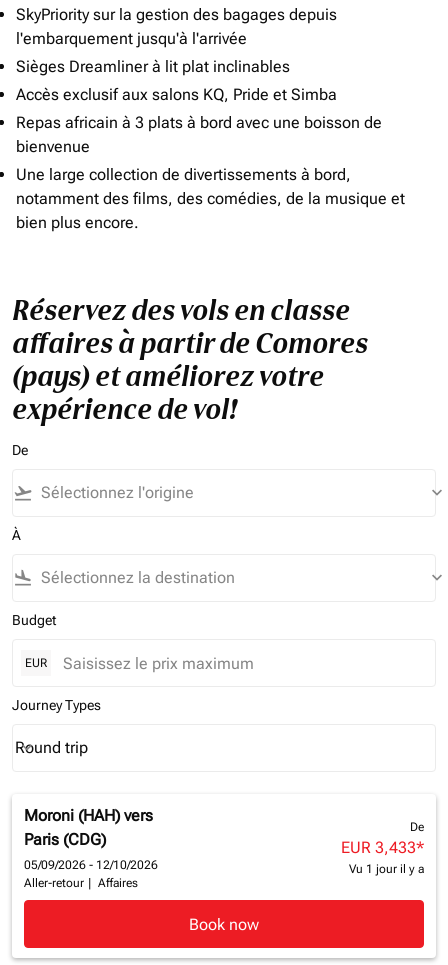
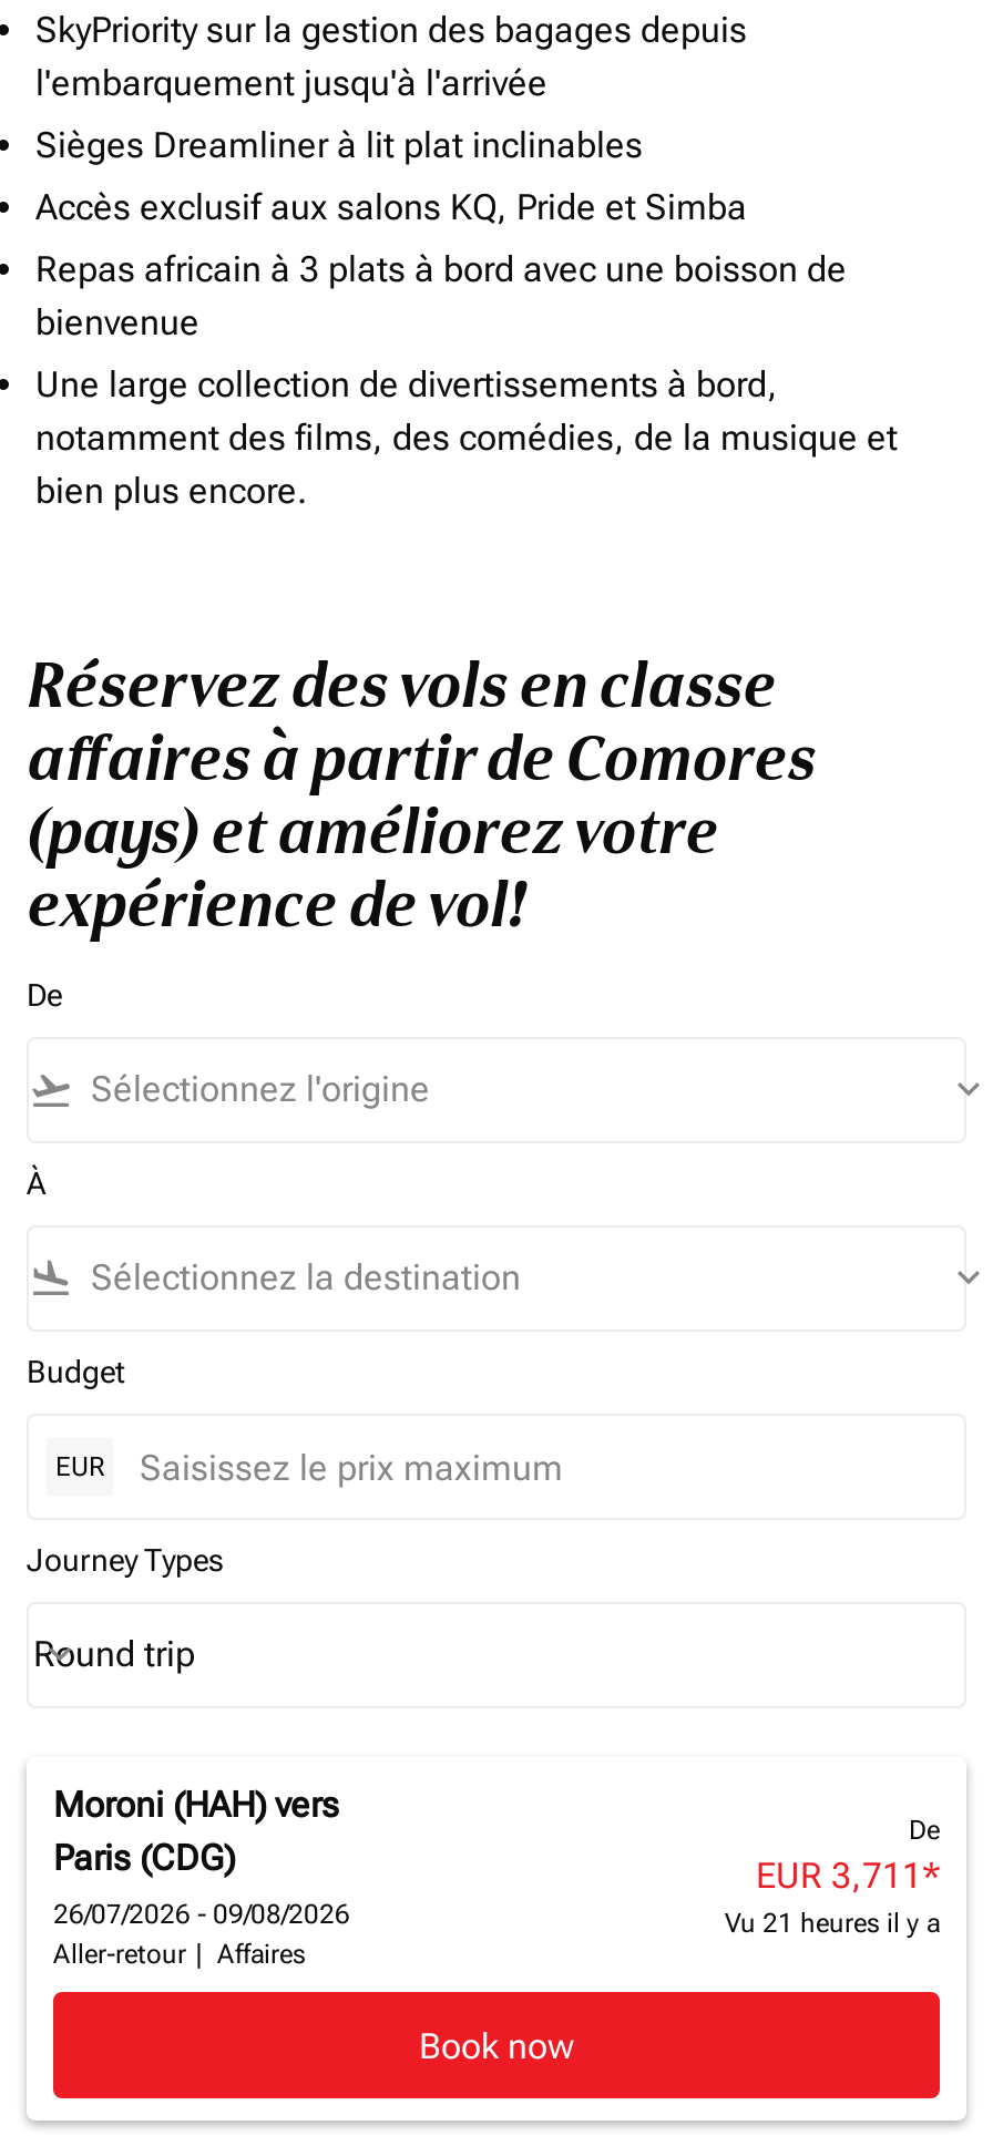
[341,838,424,857] EUR 3,433 * -> [756,1855,940,1897] EUR 3,711 *
[24,858,158,872] 05/09/2026 - 12/10/2026 -> [53,1900,350,1931] 26/07/2026 - 09/08/2026
[349,862,424,876] Vu 1 jour il y a -> [725,1908,940,1939] Vu 21 heures il y a

